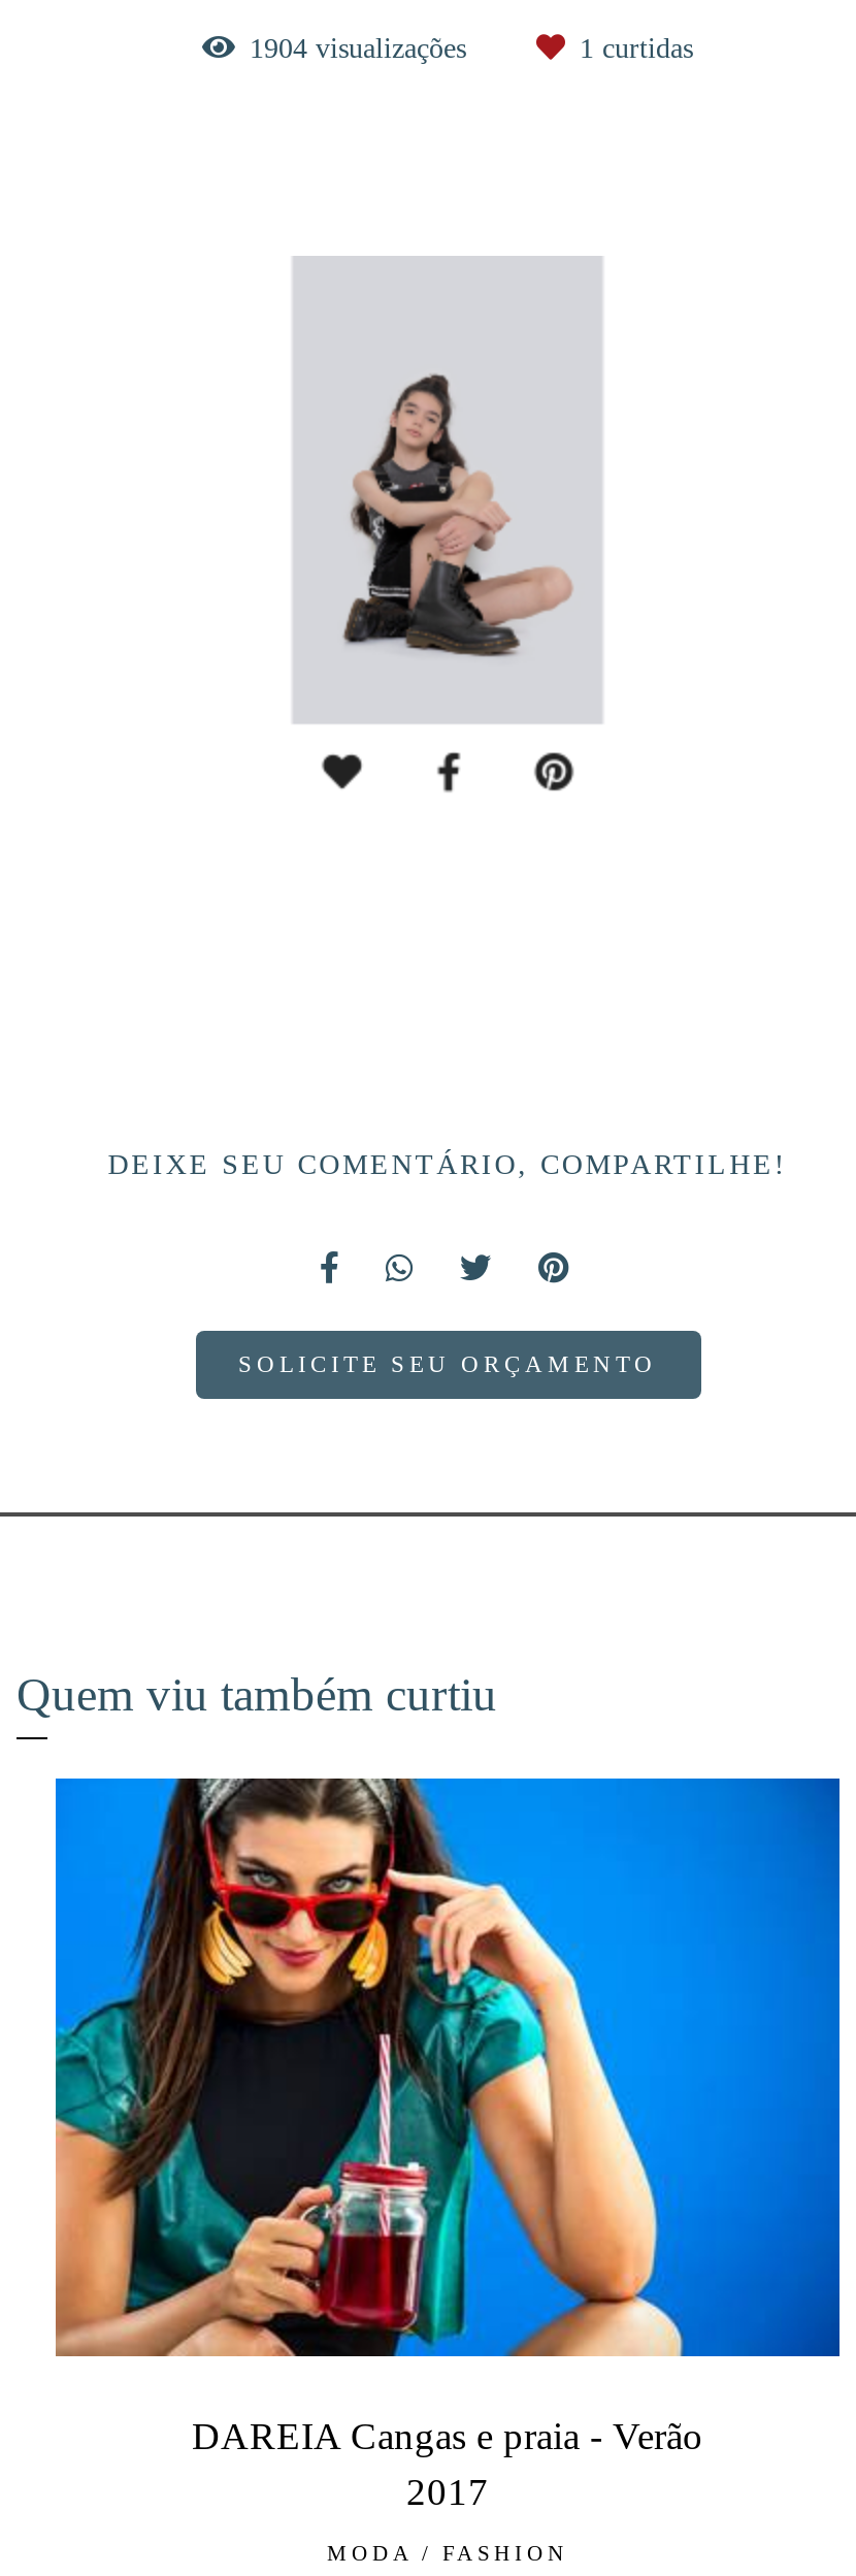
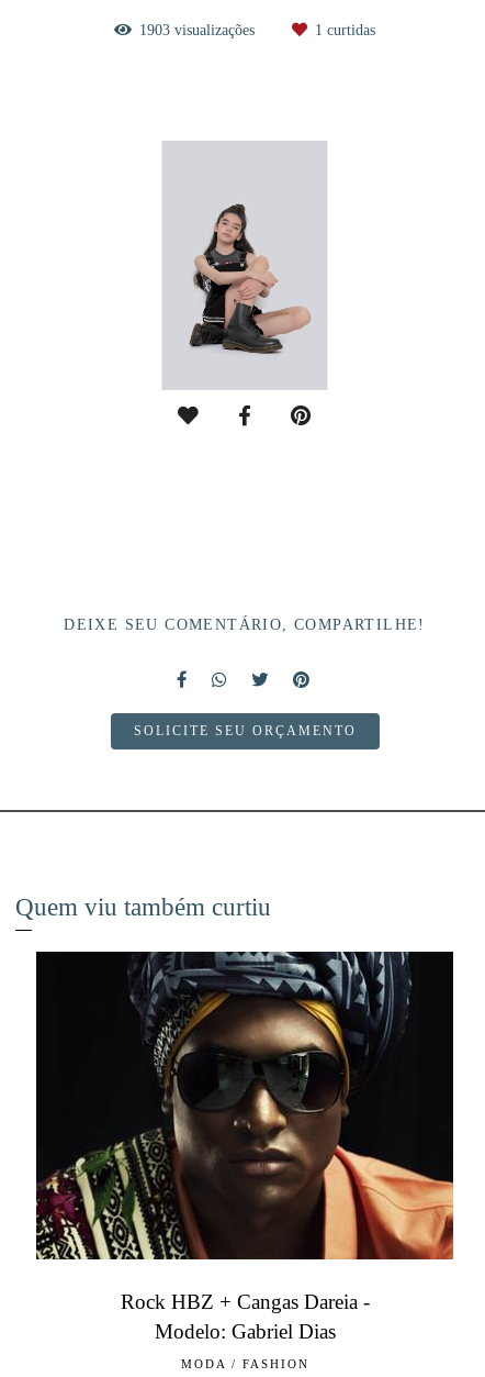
[250,33,474,64] 1904 visualizações -> [139,22,259,38] 1903 visualizações
[54,1776,842,2513] [image] | DAREIA Cangas e praia - Verão | 2017 -> [35,951,454,1343] [image] | Rock HBZ + Cangas Dareia - | Modelo: Gabriel Dias

